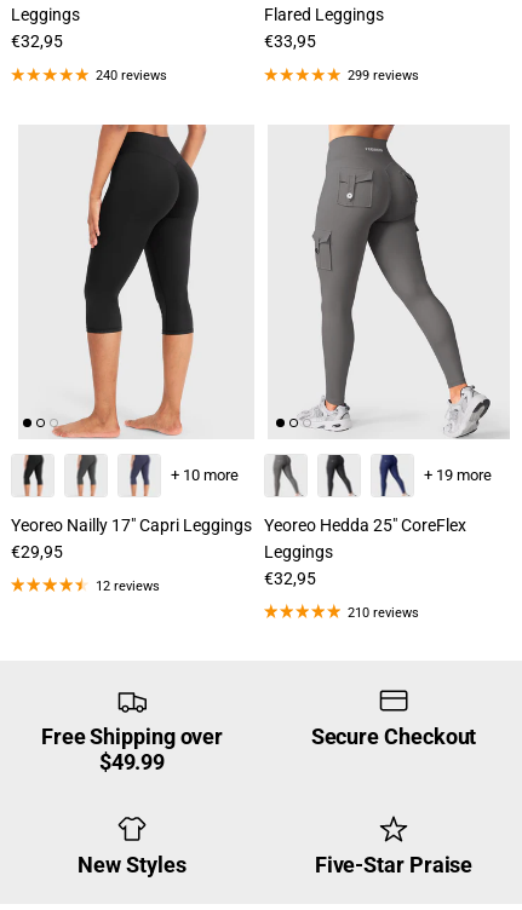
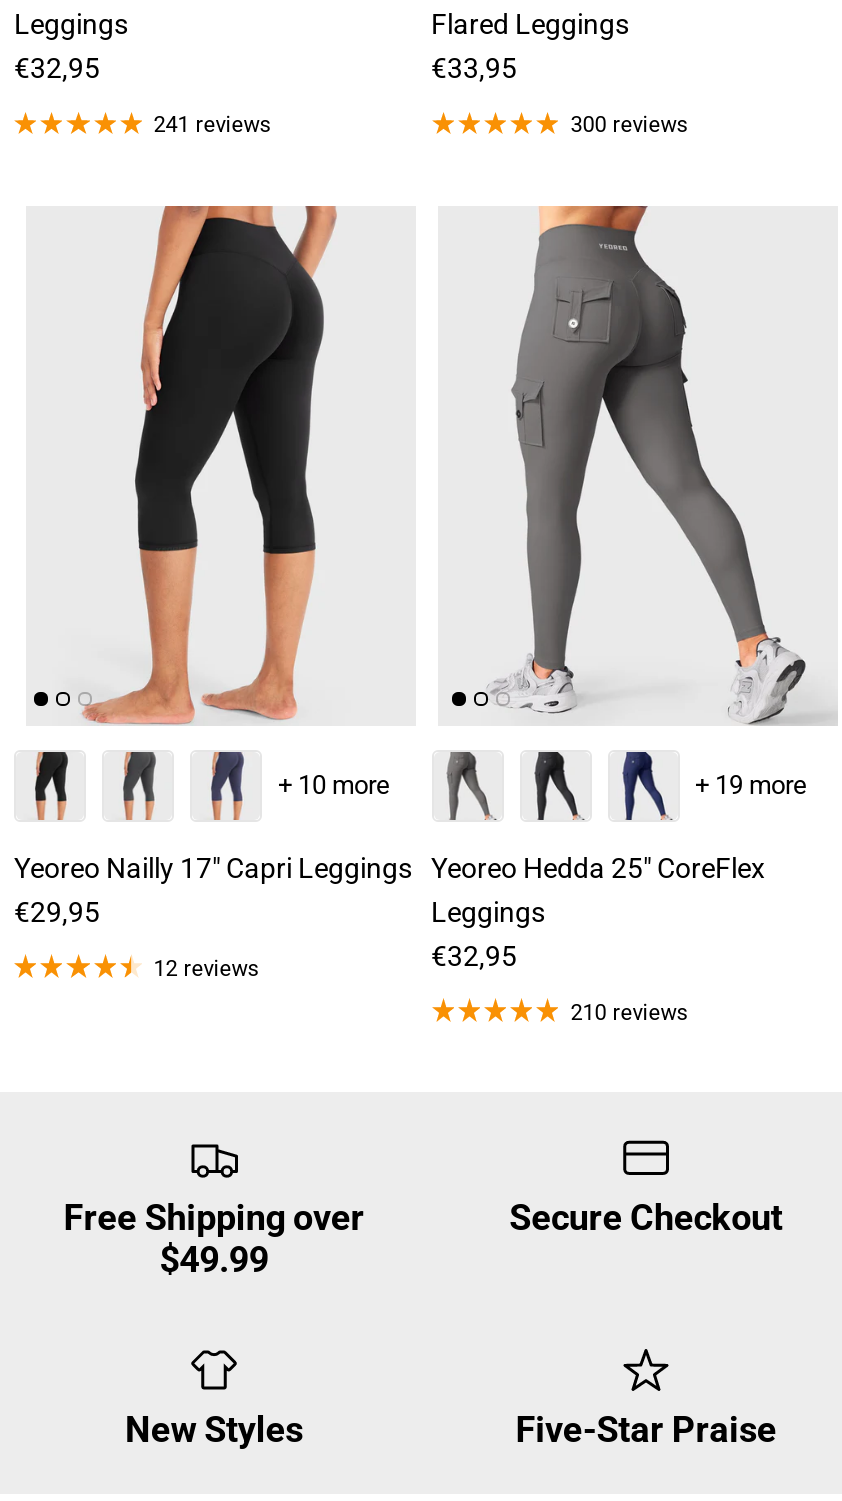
[95,68,167,84] 240 reviews -> [153,112,271,138] 241 reviews
[348,68,419,84] 299 reviews -> [570,112,688,138] 300 reviews

